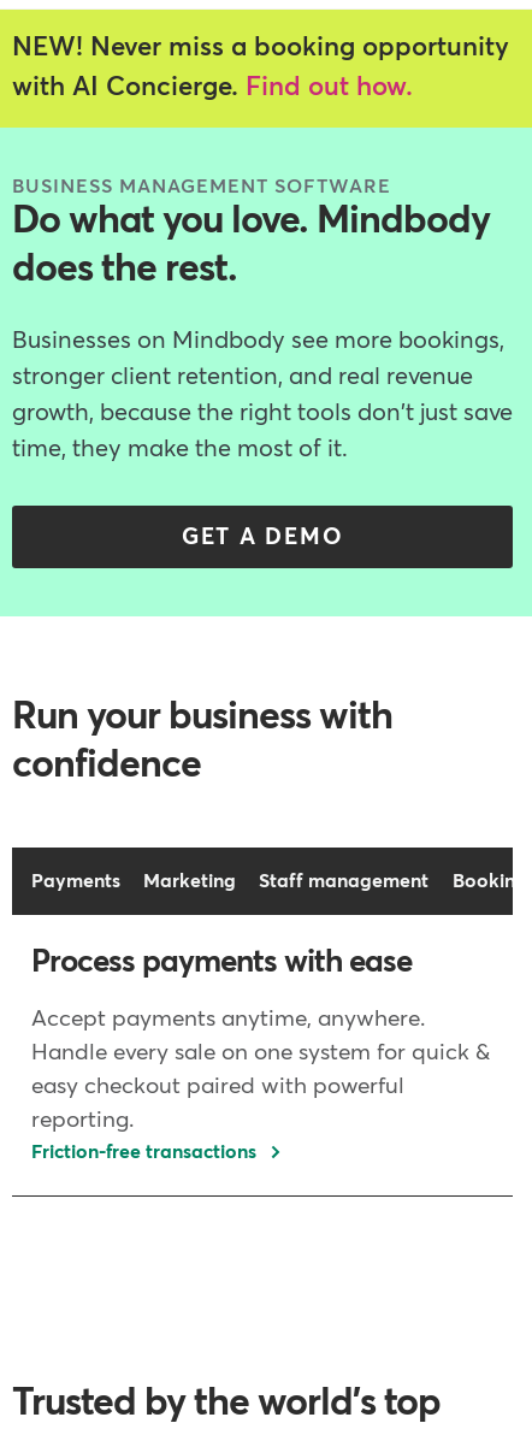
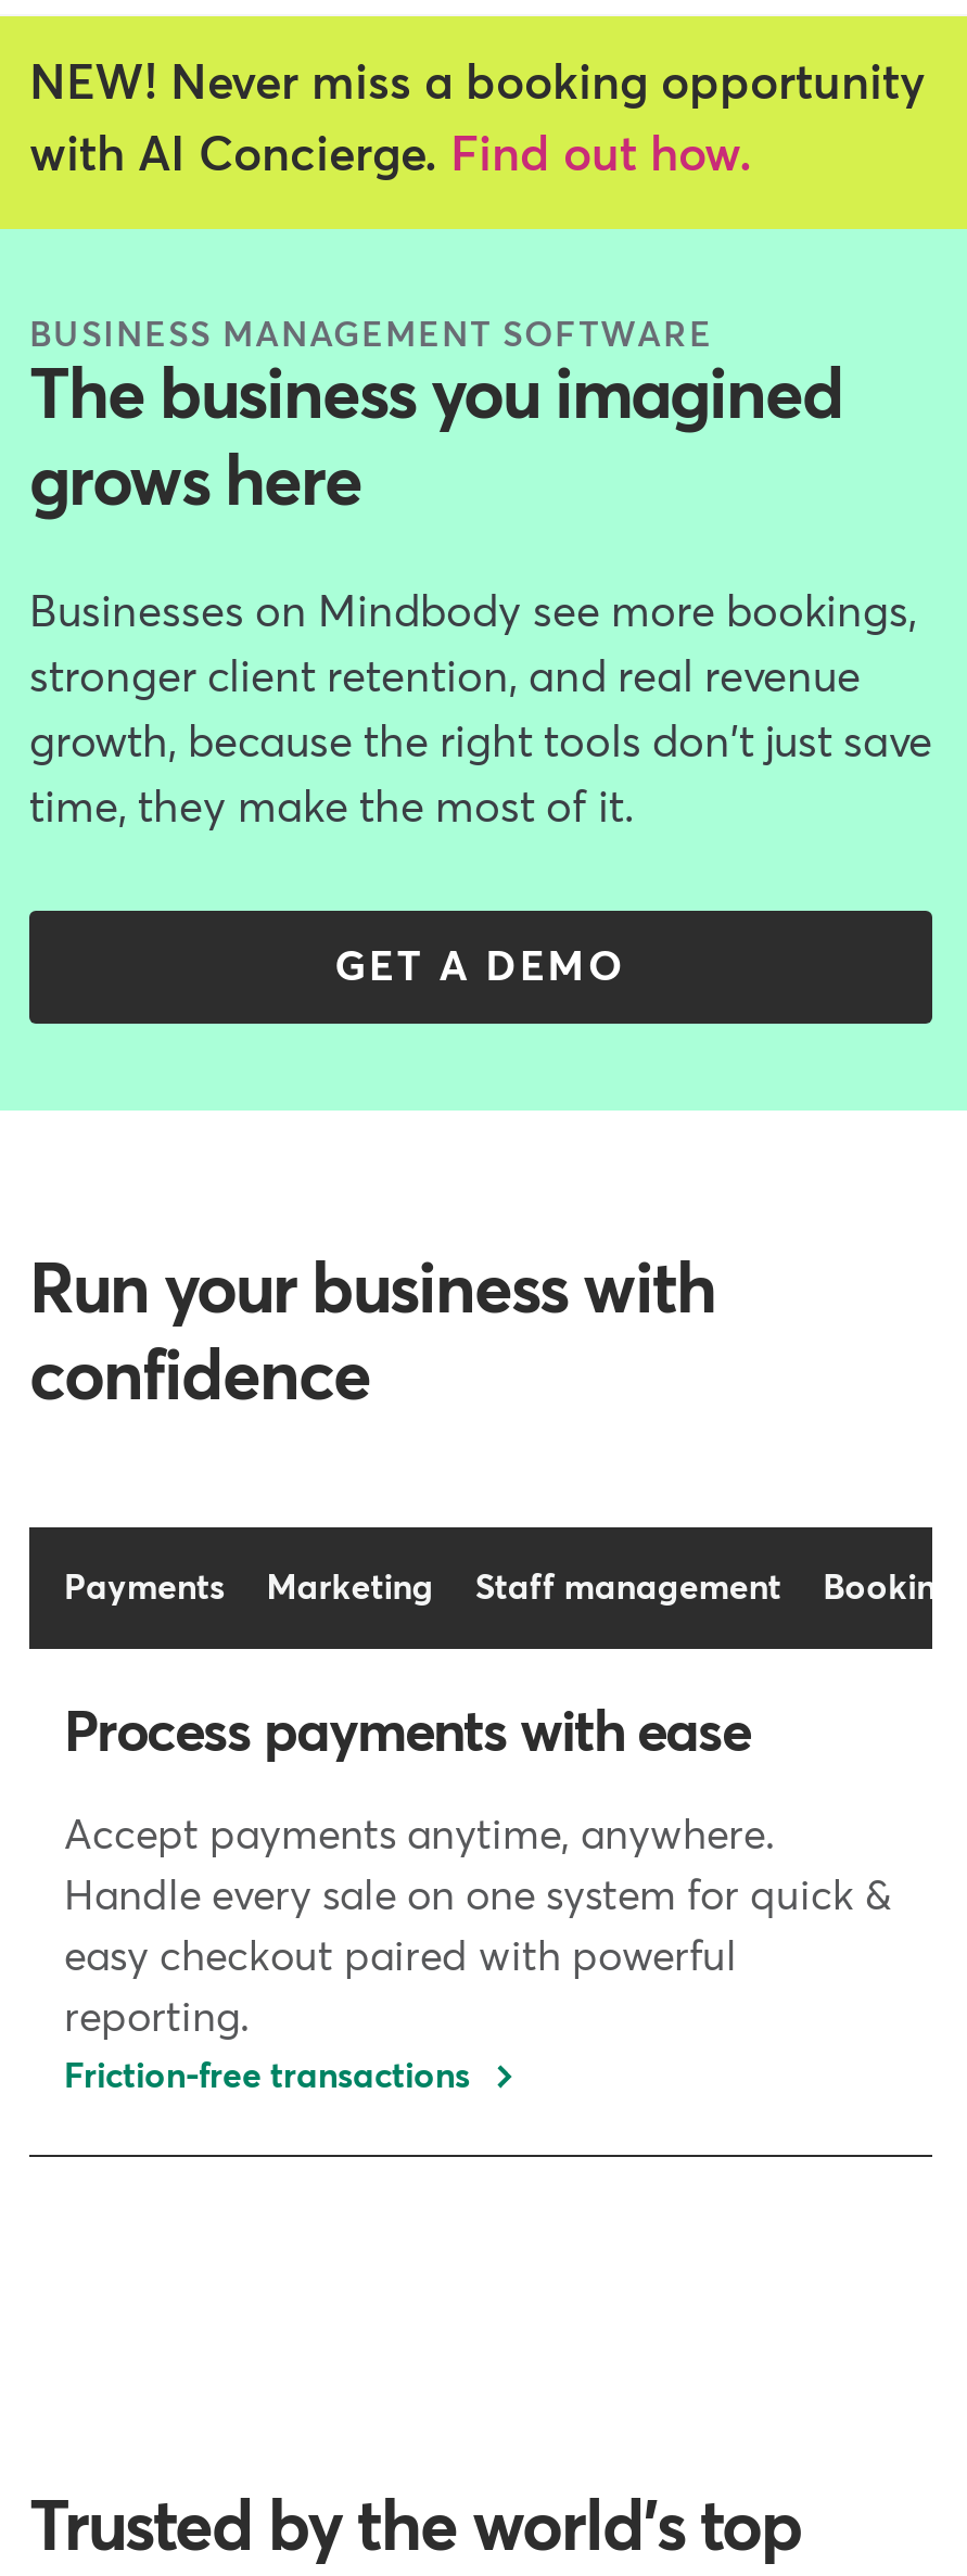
[12,202,490,289] Do what you love. Mindbody | does the rest. -> [29,364,843,520] The business you imagined | grows here

